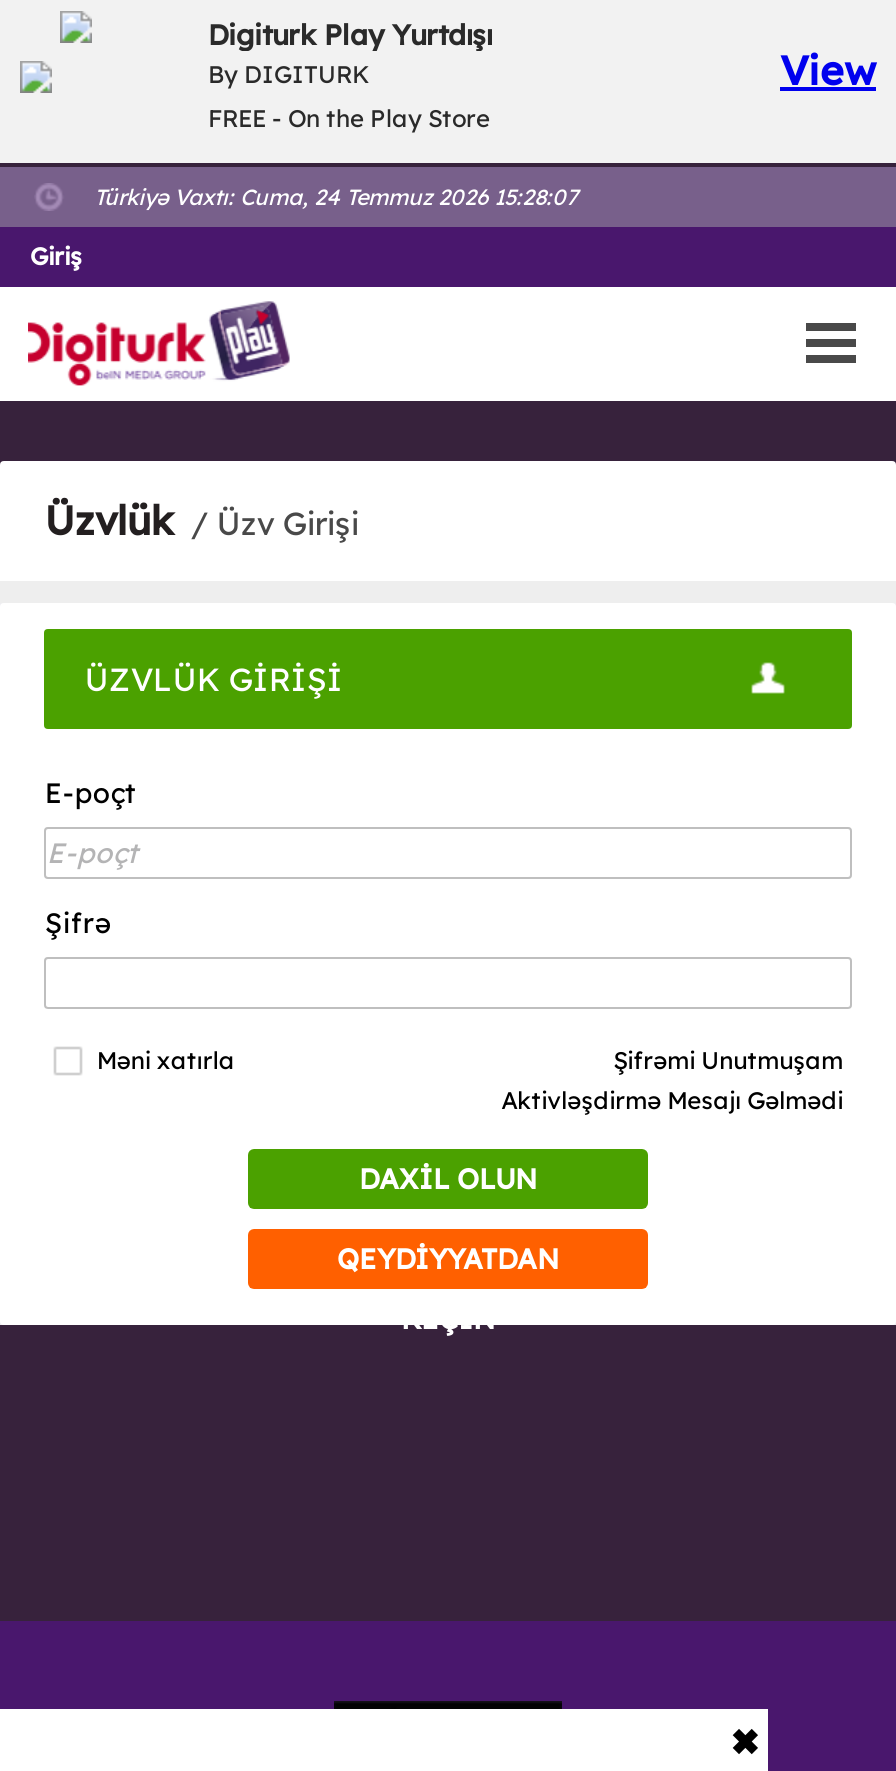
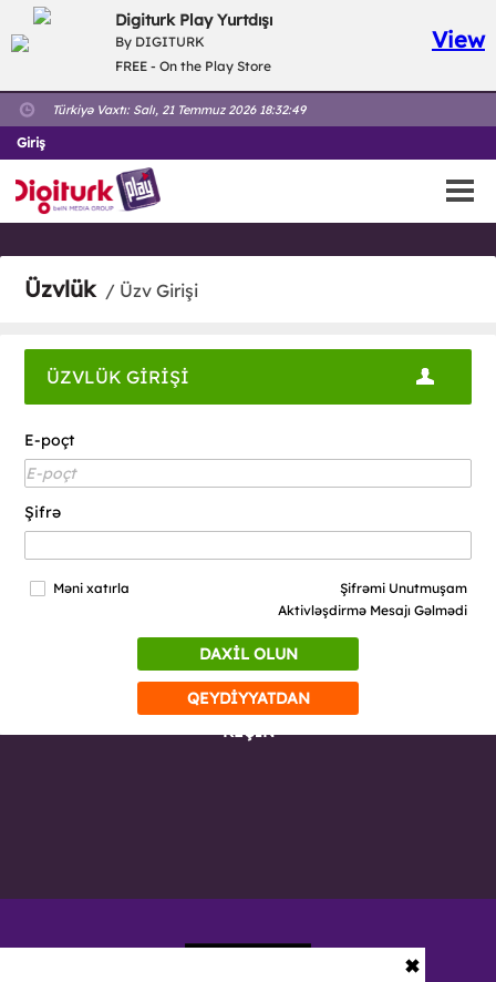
[94,183,578,211] Türkiyə Vaxtı: Cuma, 24 Temmuz 2026 15:28:07 -> [52,102,306,117] Türkiyə Vaxtı: Salı, 21 Temmuz 2026 18:32:49

